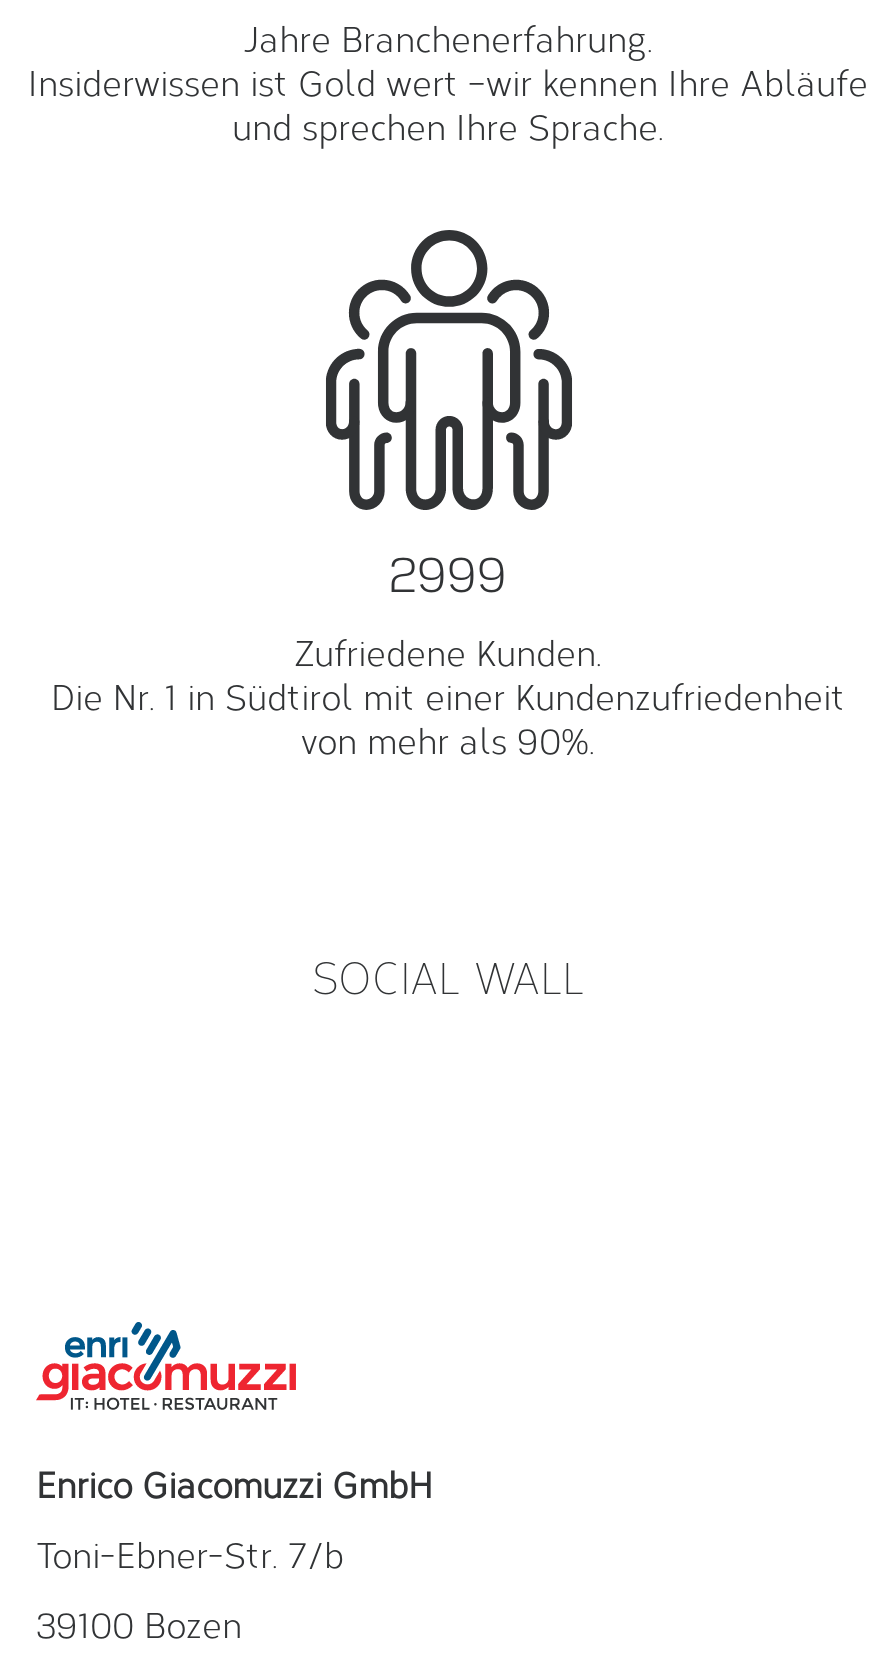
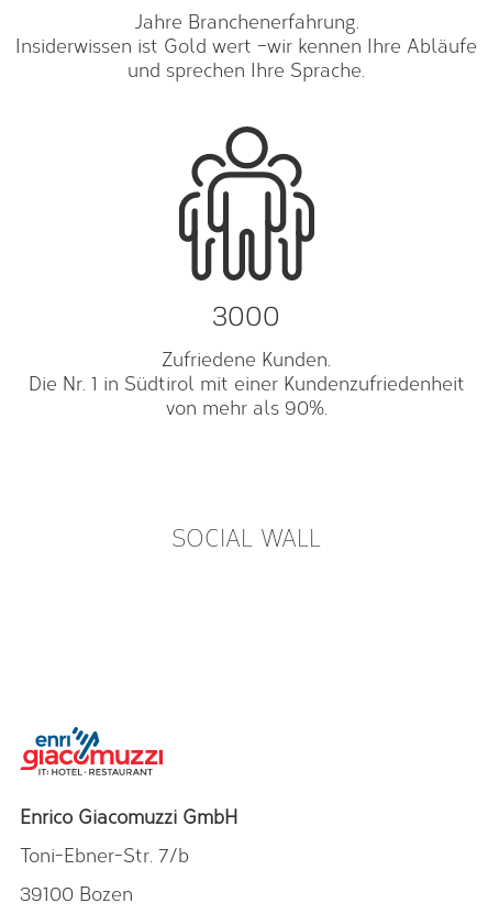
[389,545,507,607] 2999 -> [212,300,280,334] 3000

